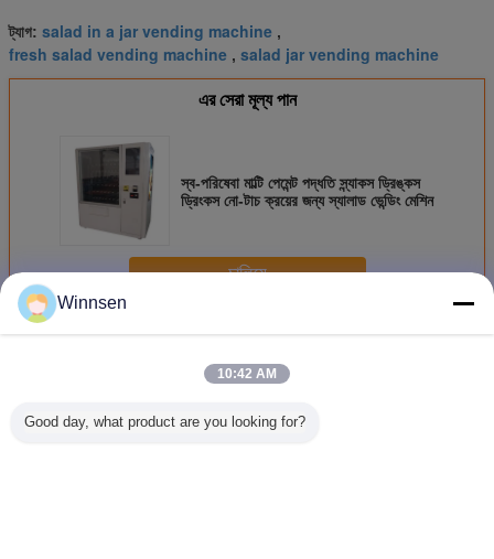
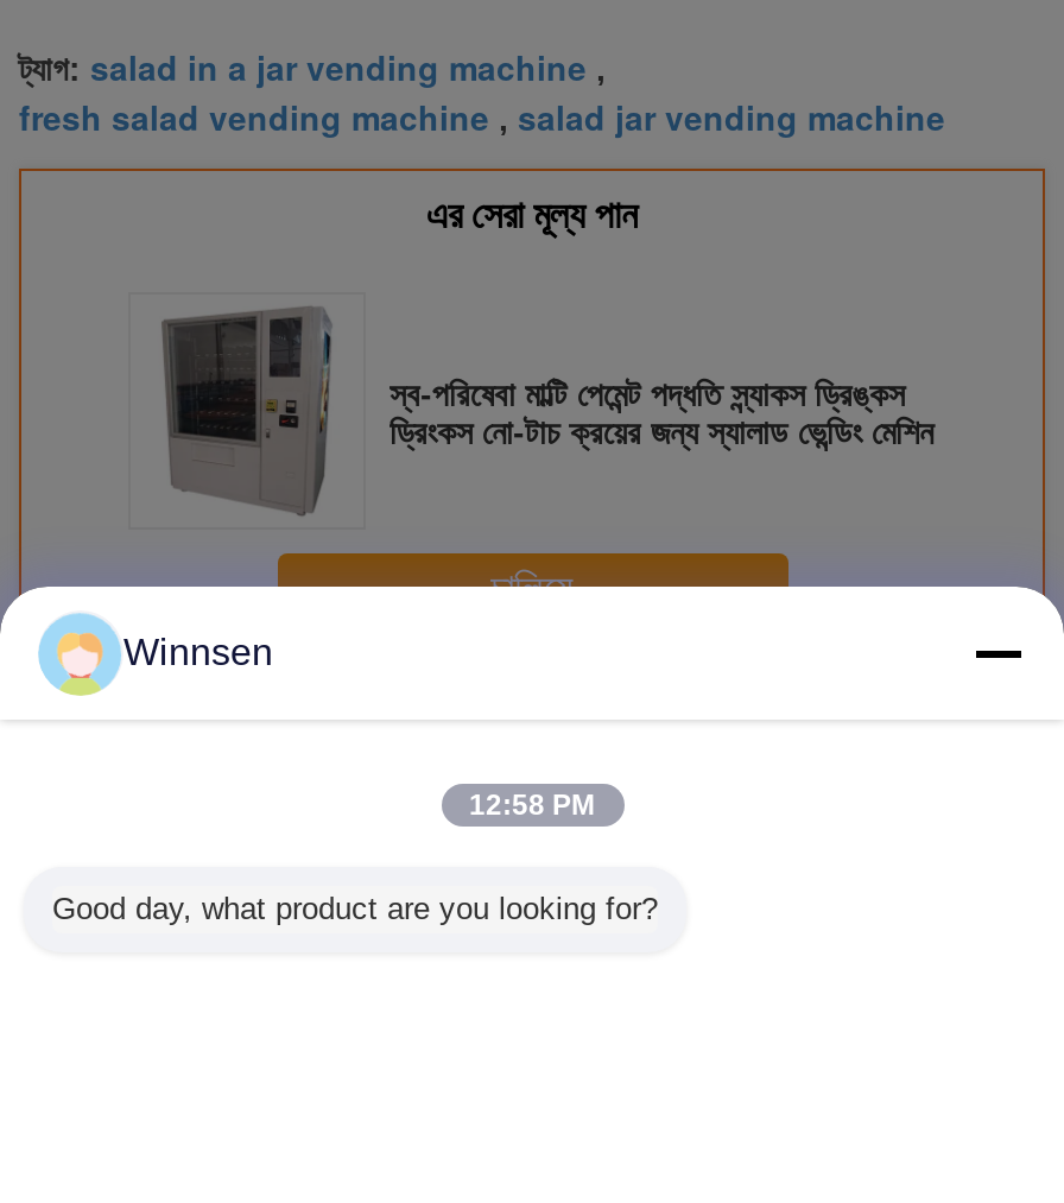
[217,366,277,381] 10:42 AM -> [469,789,595,822] 12:58 PM

